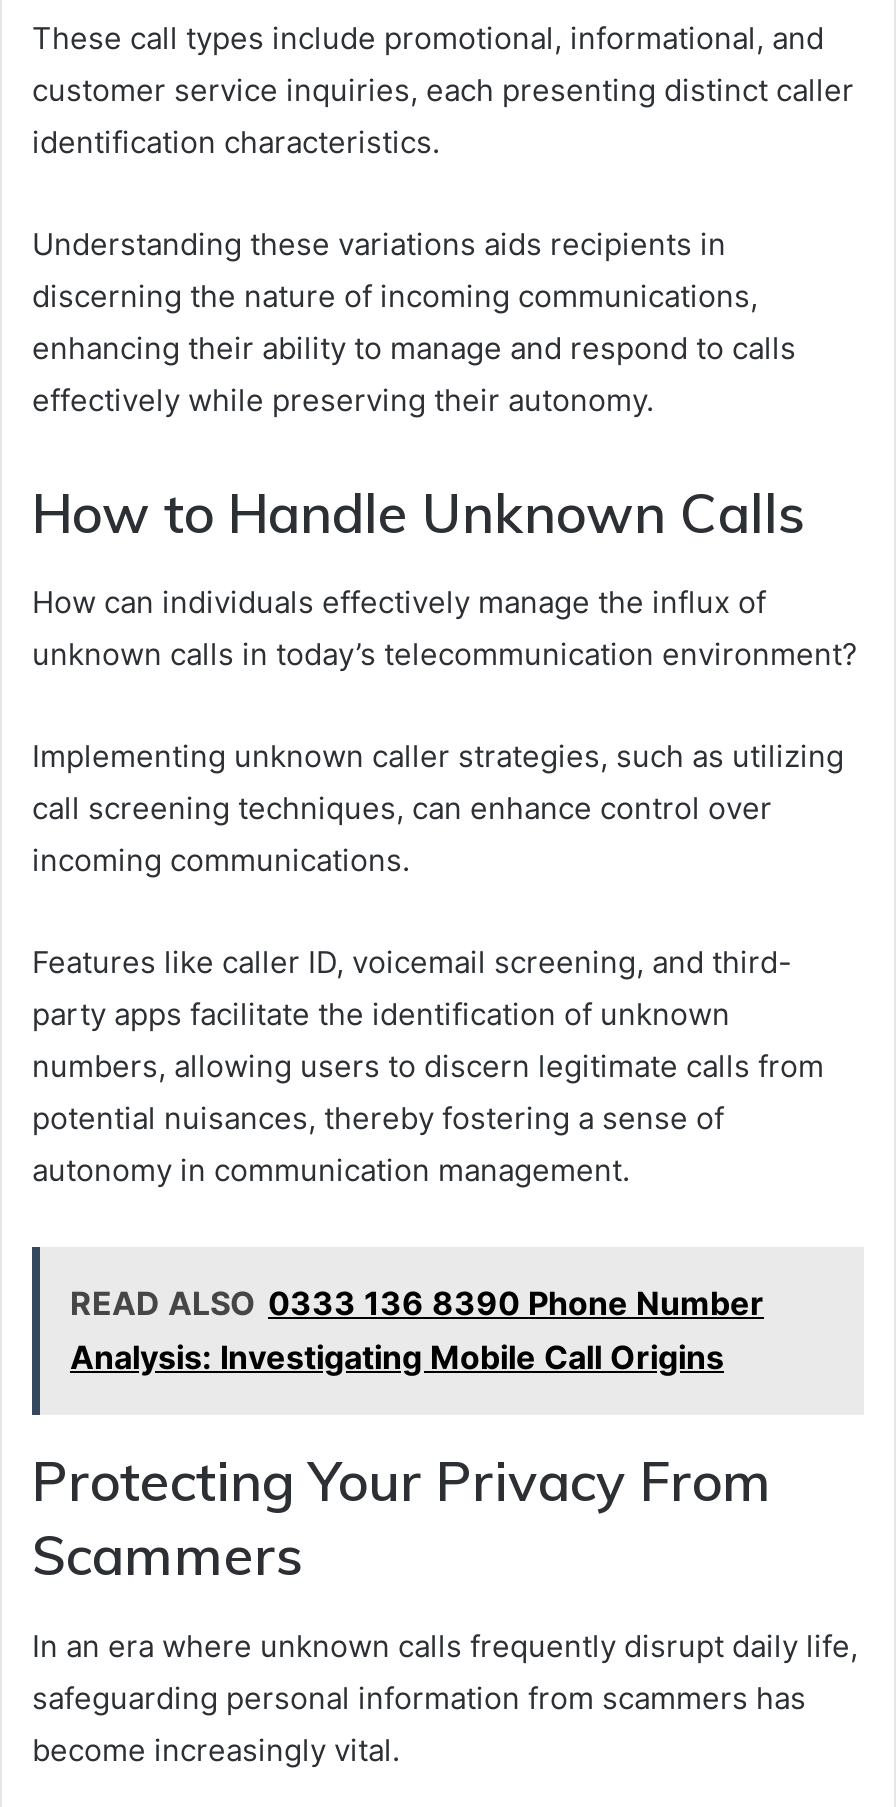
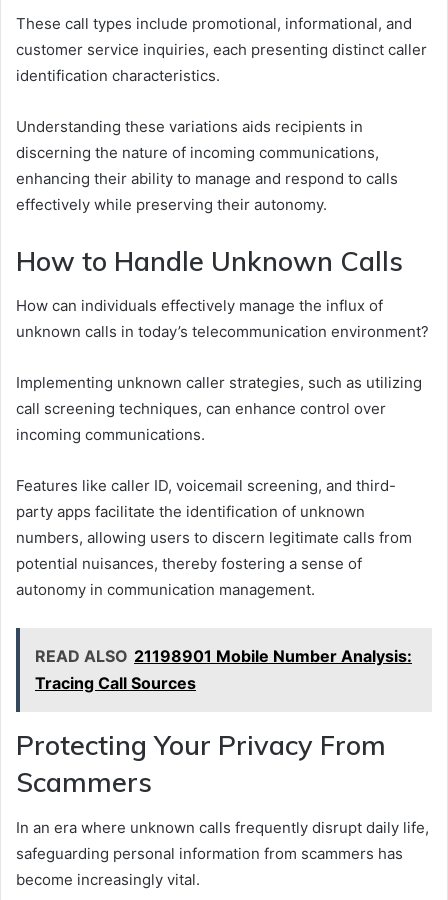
[70,1284,764,1378] READ ALSO 0333 136 8390 Phone Number | Analysis: Investigating Mobile Call Origins -> [35,646,412,693] READ ALSO 21198901 Mobile Number Analysis: | Tracing Call Sources

